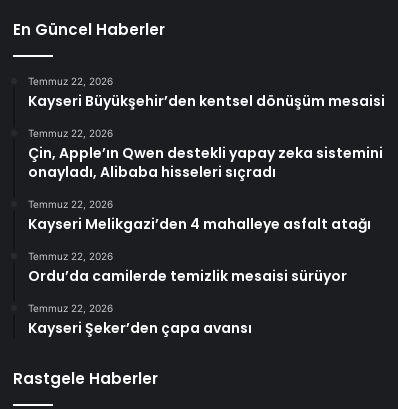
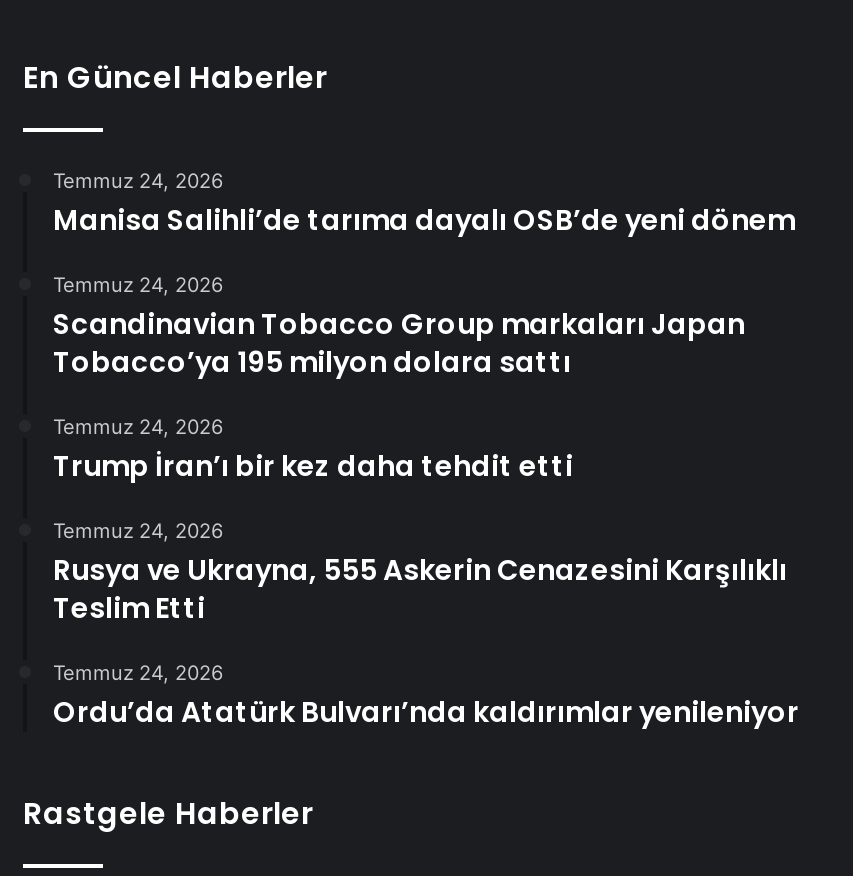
[28,74,385,110] Temmuz 22, 2026 | Kayseri Büyükşehir’den kentsel dönüşüm mesaisi -> [53,169,795,241] Temmuz 24, 2026 | Manisa Salihli’de tarıma dayalı OSB’de yeni dönem
[28,126,383,181] Temmuz 22, 2026 | Çin, Apple’ın Qwen destekli yapay zeka sistemini | onayladı, Alibaba hisseleri sıçradı -> [53,273,745,383] Temmuz 24, 2026 | Scandinavian Tobacco Group markaları Japan | Tobacco’ya 195 milyon dolara sattı
[28,197,371,233] Temmuz 22, 2026 | Kayseri Melikgazi’den 4 mahalleye asfalt atağı -> [53,415,573,487] Temmuz 24, 2026 | Trump İran’ı bir kez daha tehdit etti
[28,249,350,285] Temmuz 22, 2026 | Ordu’da camilerde temizlik mesaisi sürüyor -> [53,519,787,629] Temmuz 24, 2026 | Rusya ve Ukrayna, 555 Askerin Cenazesini Karşılıklı | Teslim Etti
[28,301,252,337] Temmuz 22, 2026 | Kayseri Şeker’den çapa avansı -> [53,661,799,733] Temmuz 24, 2026 | Ordu’da Atatürk Bulvarı’nda kaldırımlar yenileniyor

